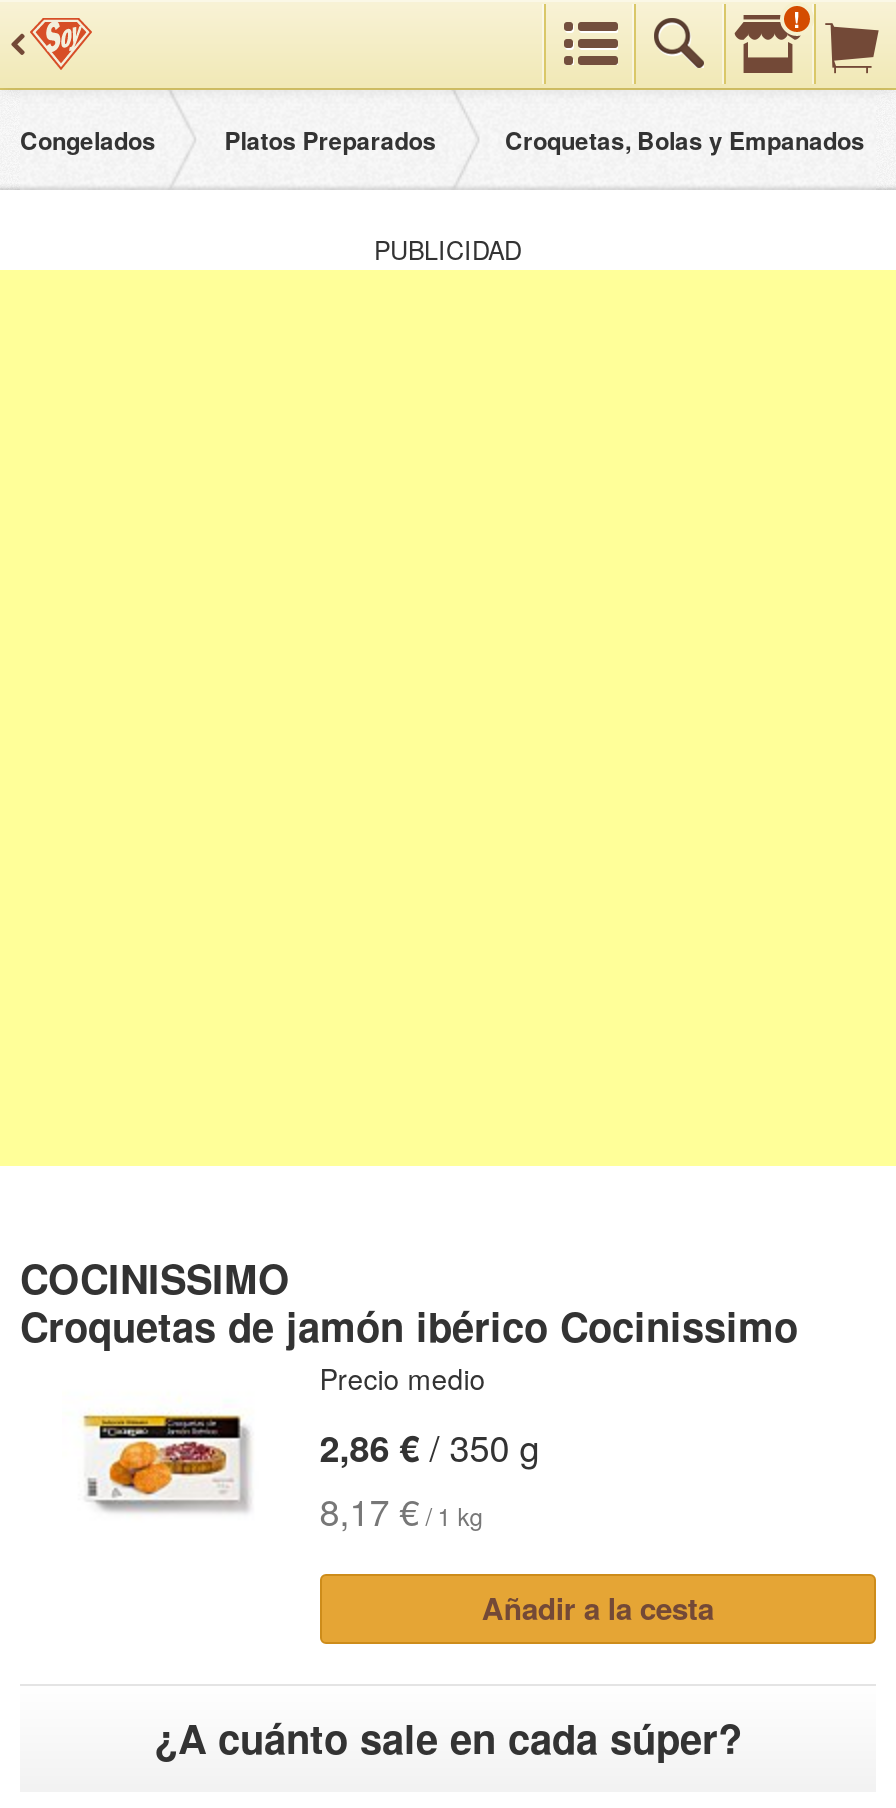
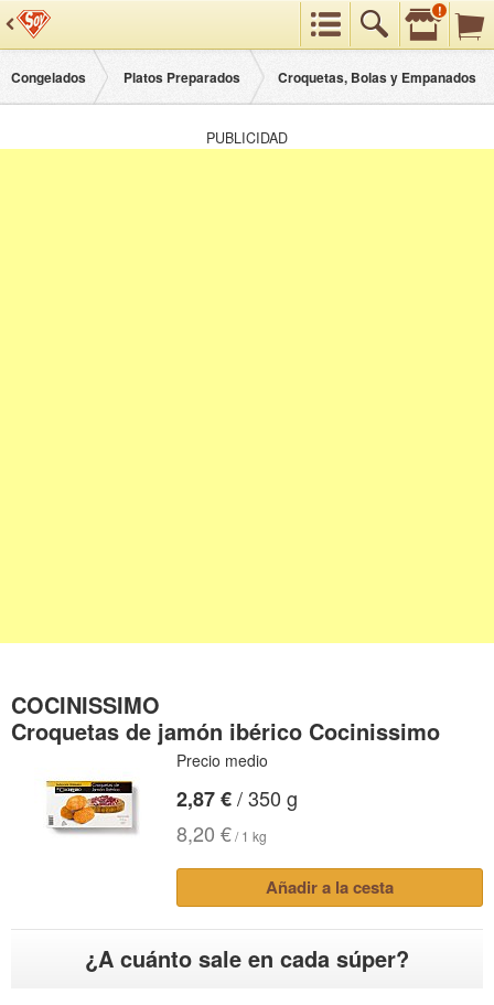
[320,1420,540,1474] 2,86 €/ 350 g -> [176,783,298,813] 2,87 €/ 350 g
[320,1484,484,1536] 8,17 €/ 1 kg -> [176,819,267,847] 8,20 €/ 1 kg

